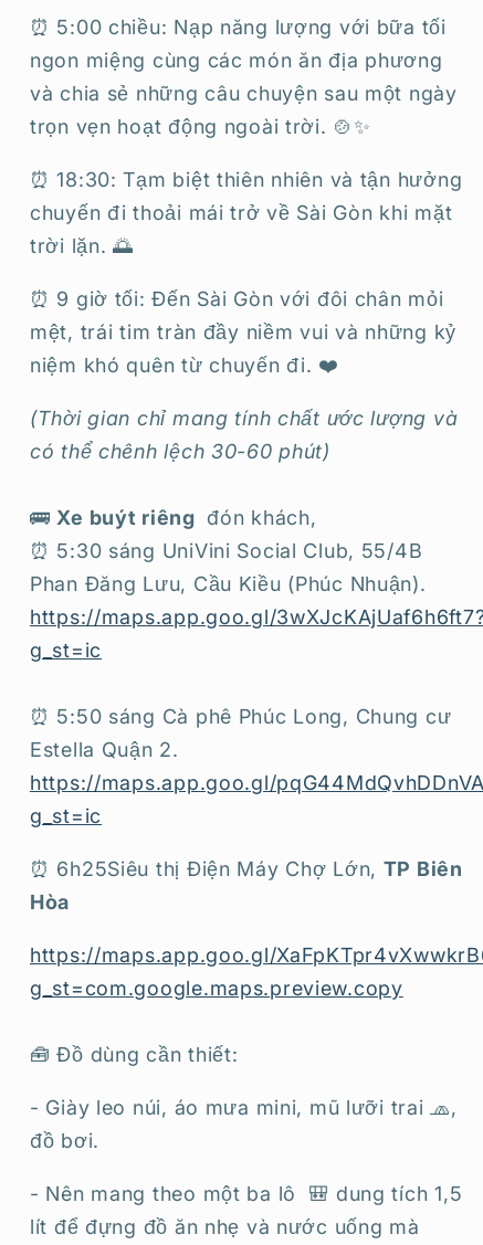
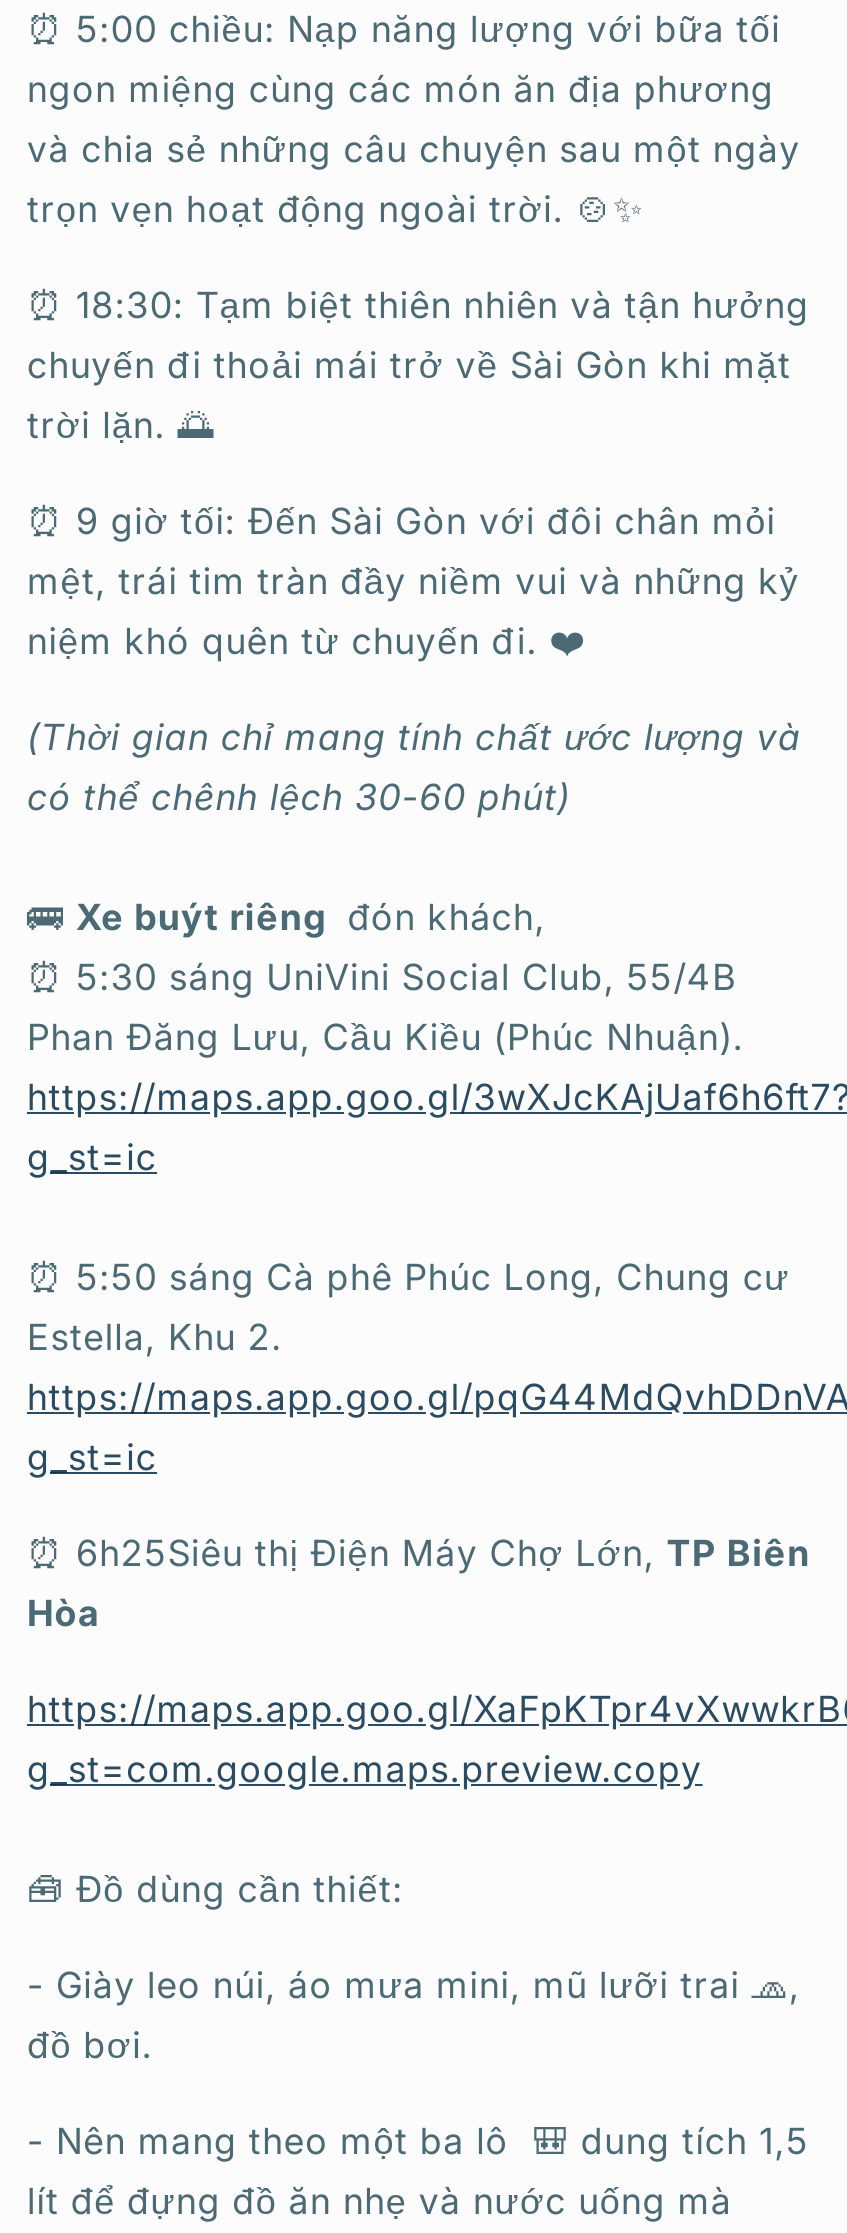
[30,738,179,761] Estella Quận 2. -> [27,1316,283,1358] Estella, Khu 2.

